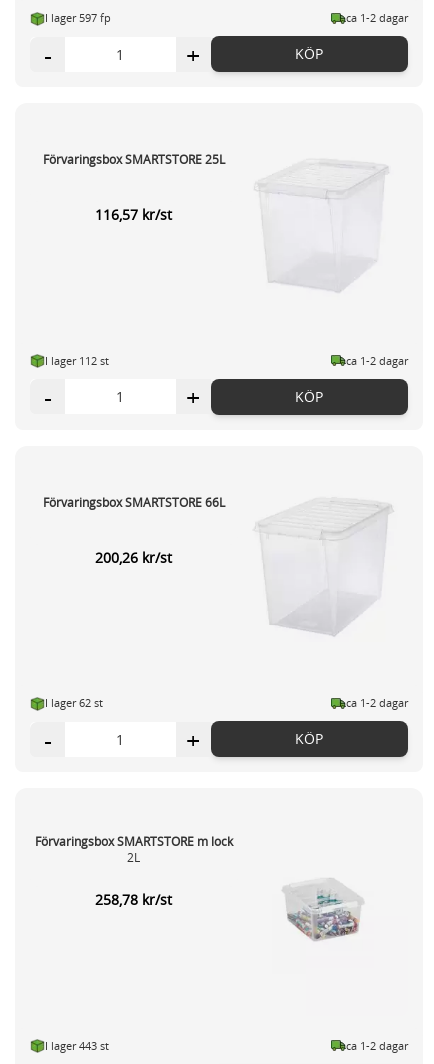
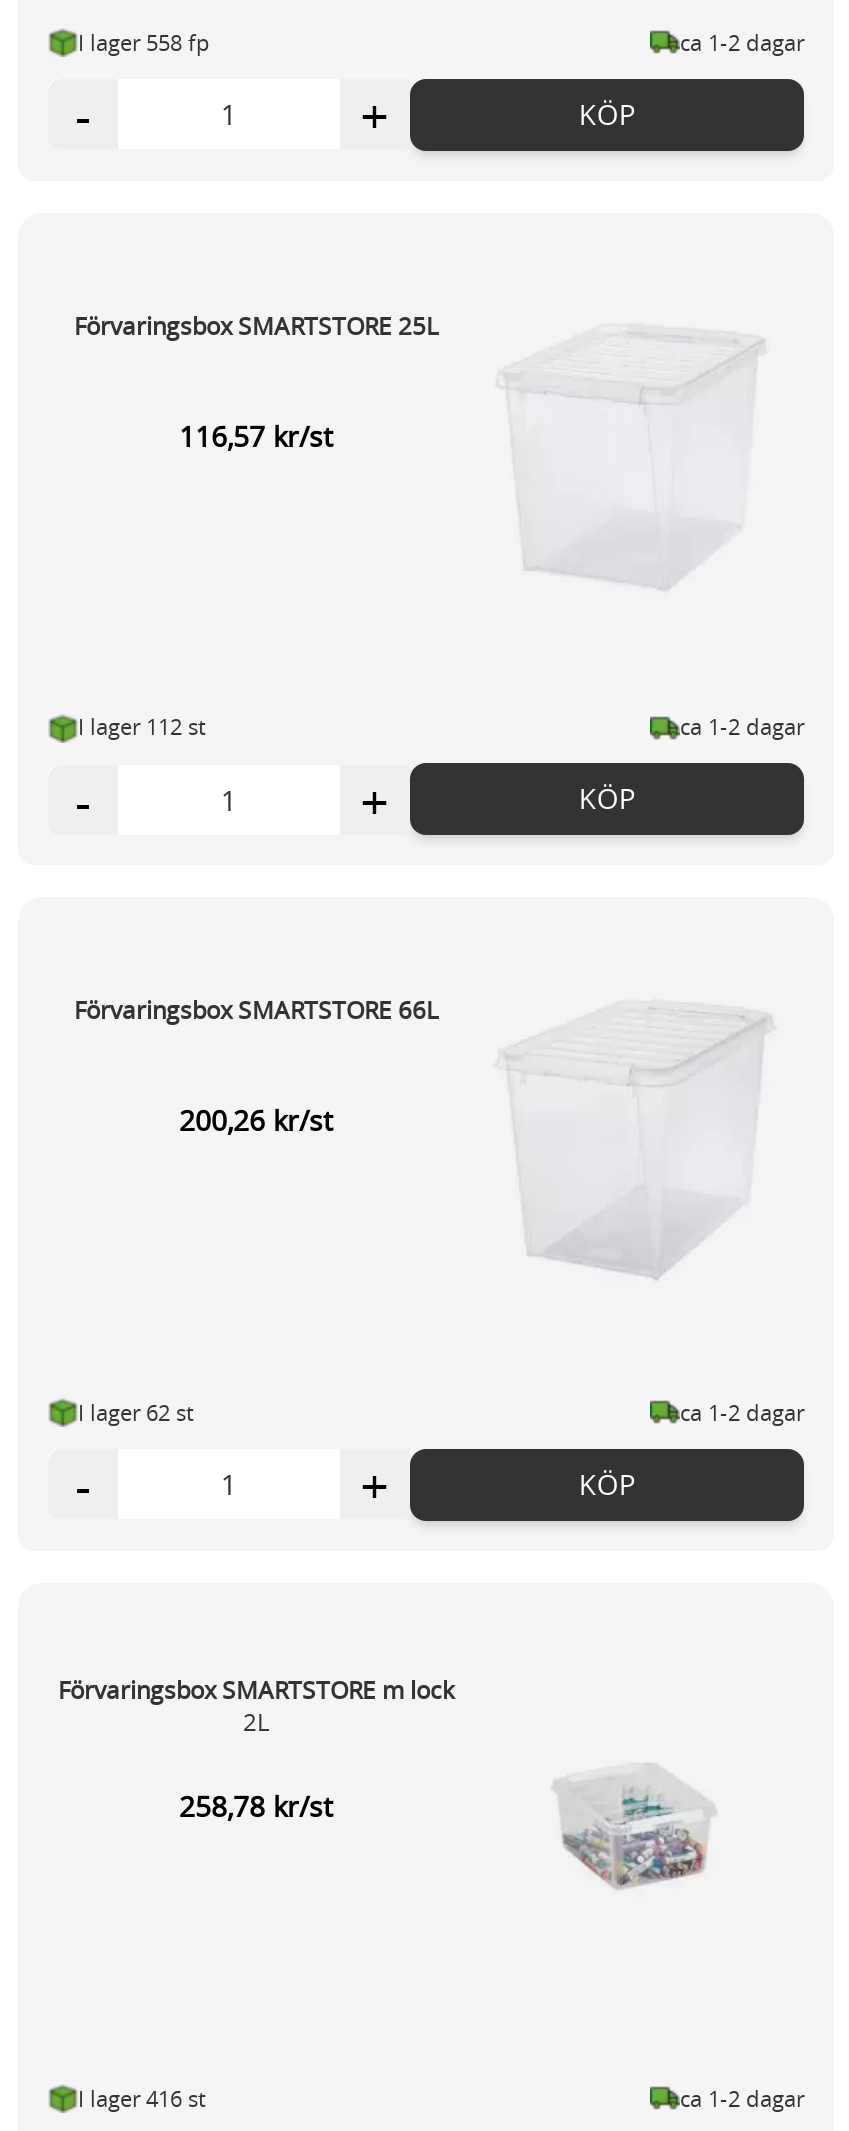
[45,10,111,25] I lager 597 fp -> [78,26,210,56] I lager 558 fp
[45,1038,109,1053] I lager 443 st -> [78,2082,206,2112] I lager 416 st

